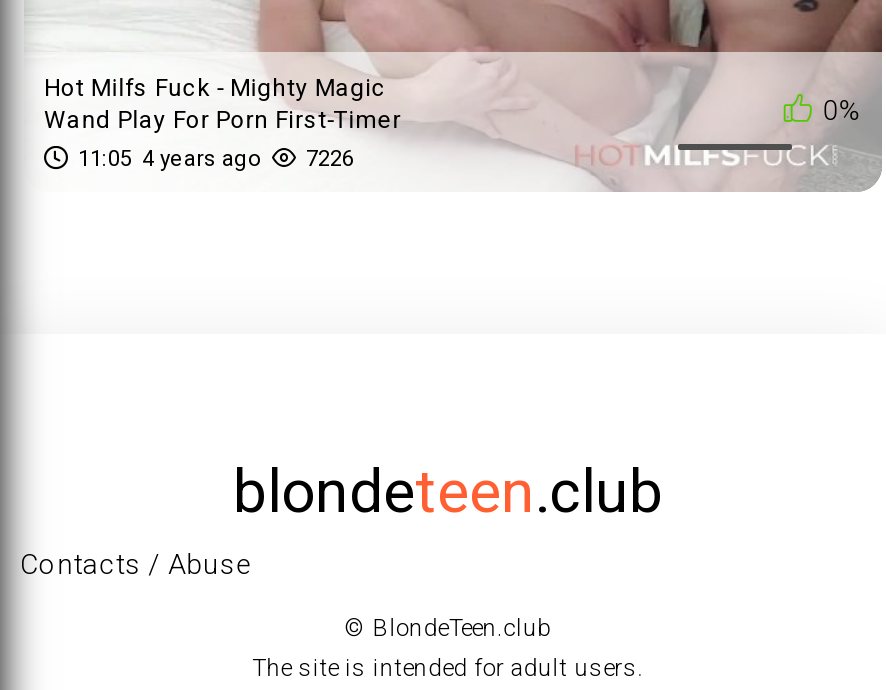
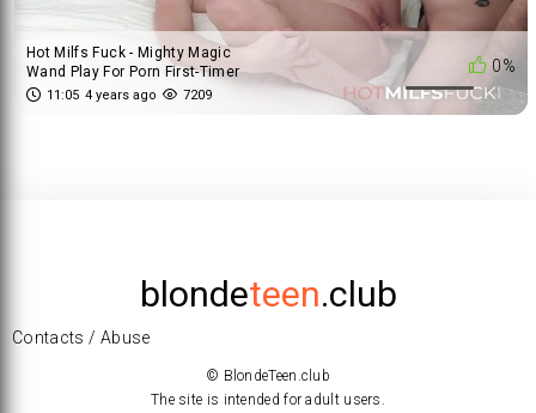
[306,145,354,171] 7226 -> [183,87,212,102] 7209

